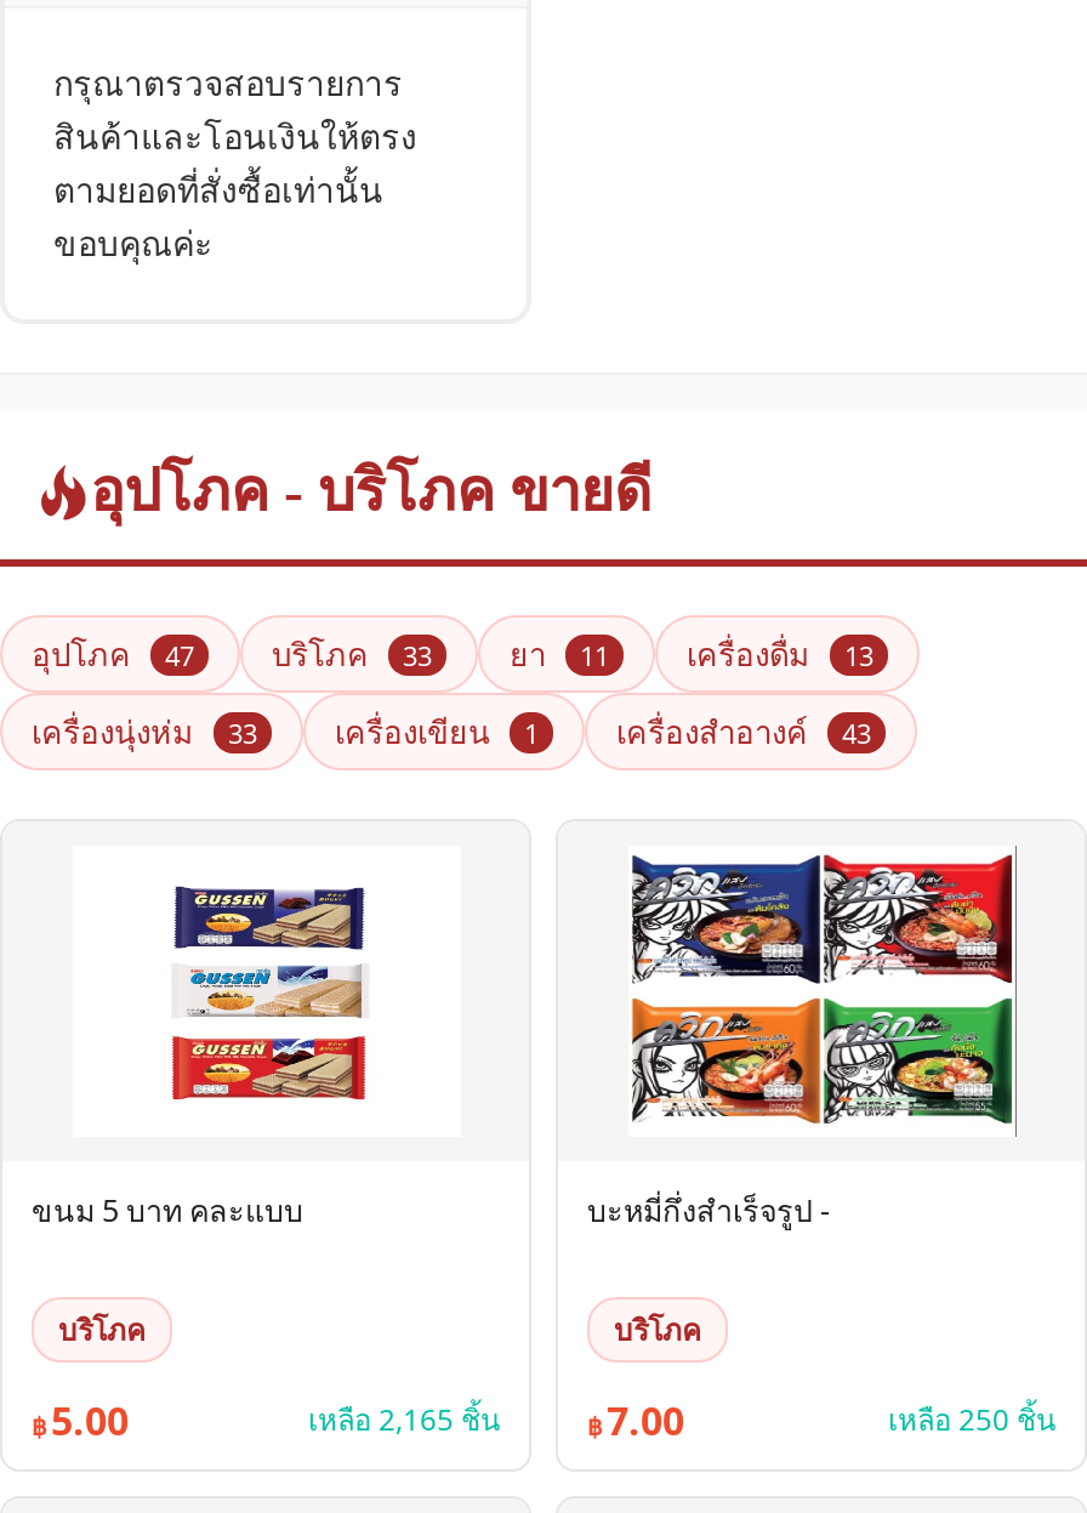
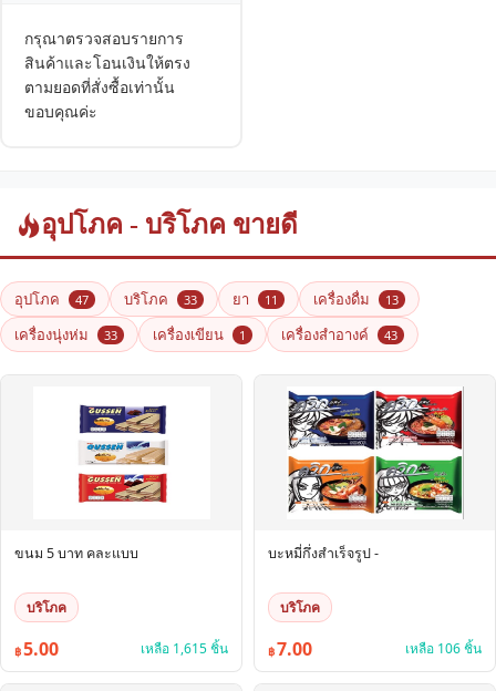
[308,1399,500,1440] เหลือ 2,165 ชิ้น -> [141,639,228,658] เหลือ 1,615 ชิ้น
[888,1399,1055,1440] เหลือ 250 ชิ้น -> [405,639,482,658] เหลือ 106 ชิ้น

